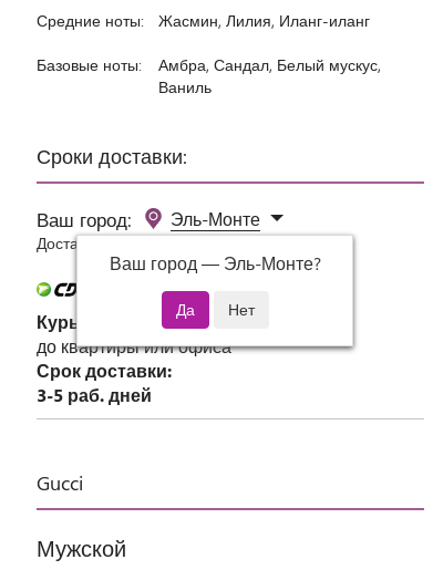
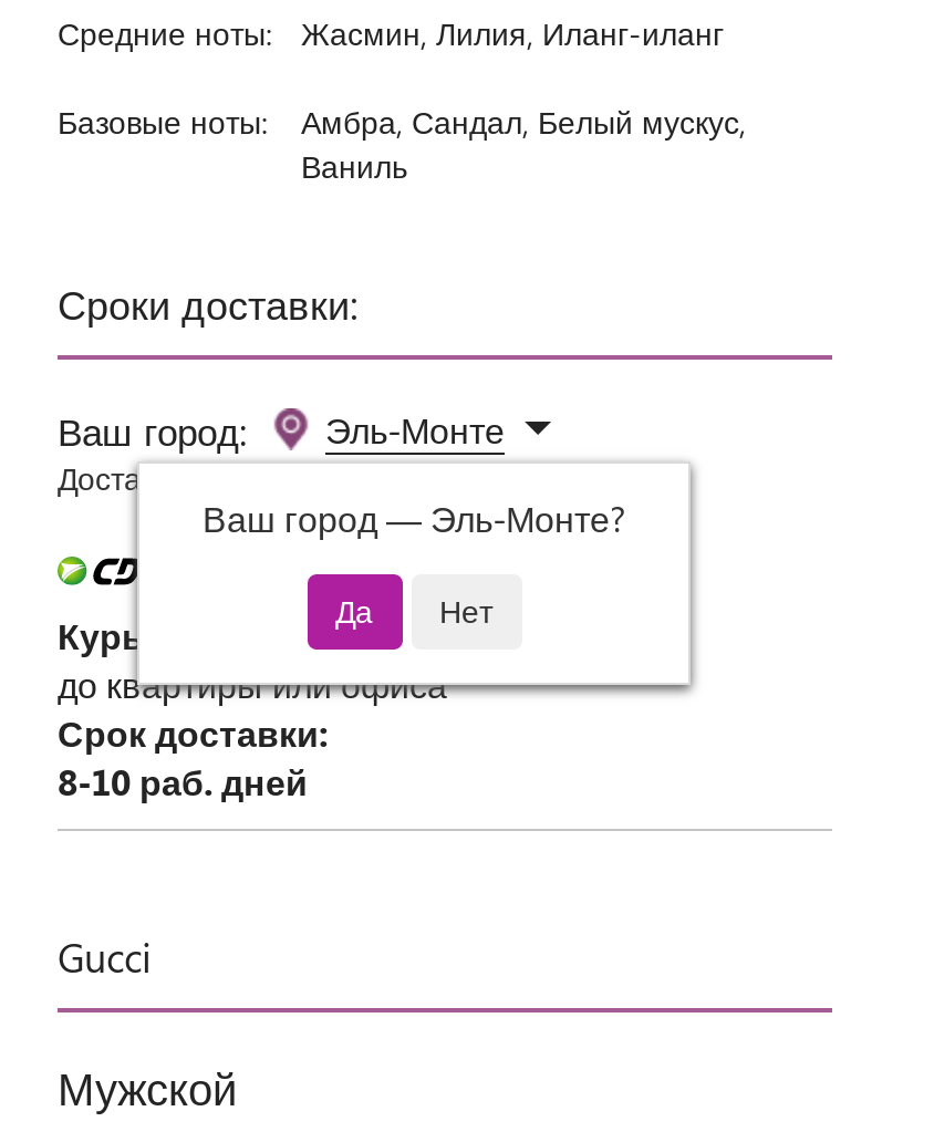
[37,383,152,406] 3-5 раб. дней -> [58,757,308,804] 8-10 раб. дней

